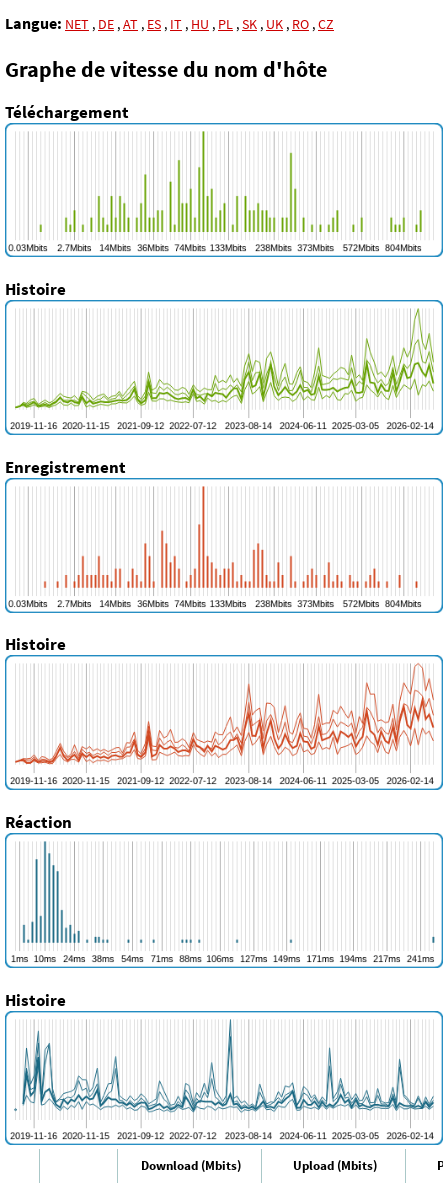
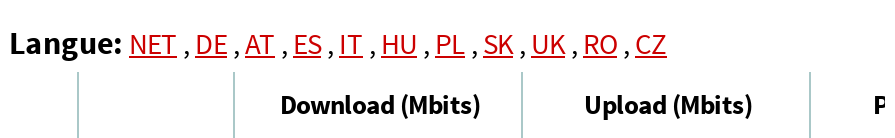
[4,56,444,258] [image] | Graphe de vitesse du nom d'hôte | Téléchargement -> none
[4,278,444,436] [image] | Histoire -> none
[4,456,444,614] [image] | Enregistrement -> none
[4,633,444,791] [image] | Histoire -> none
[4,811,444,969] [image] | Réaction -> none
[4,989,444,1146] [image] | Histoire -> none

